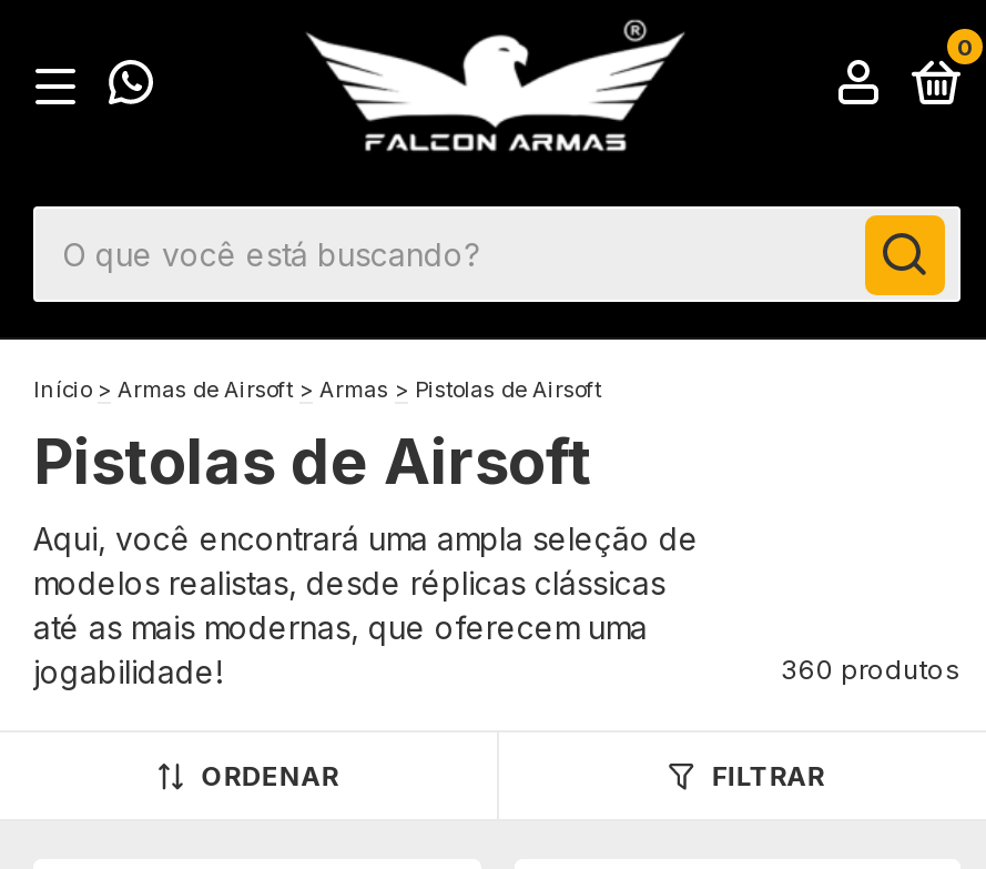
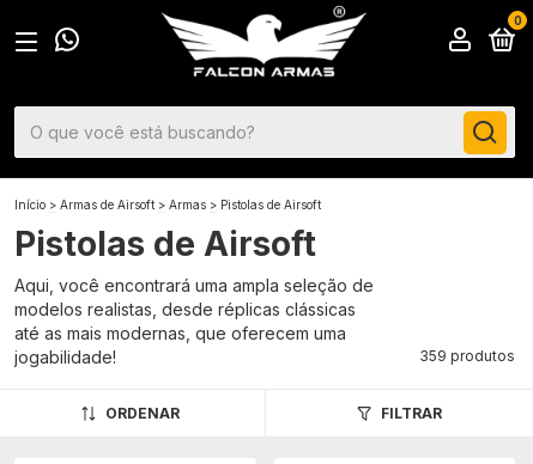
[781,653,960,687] 360 produtos -> [419,347,515,365] 359 produtos

